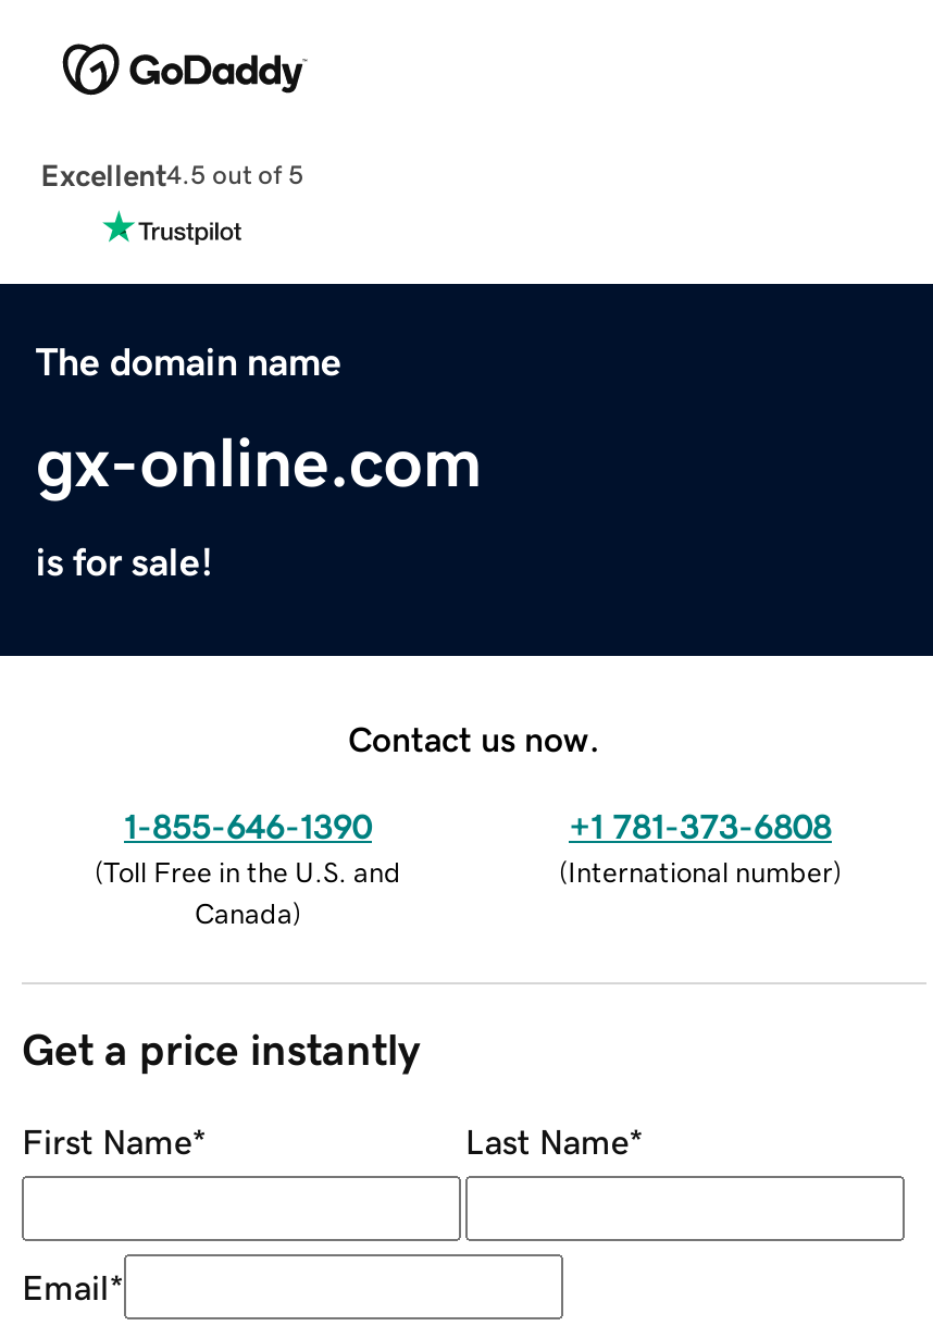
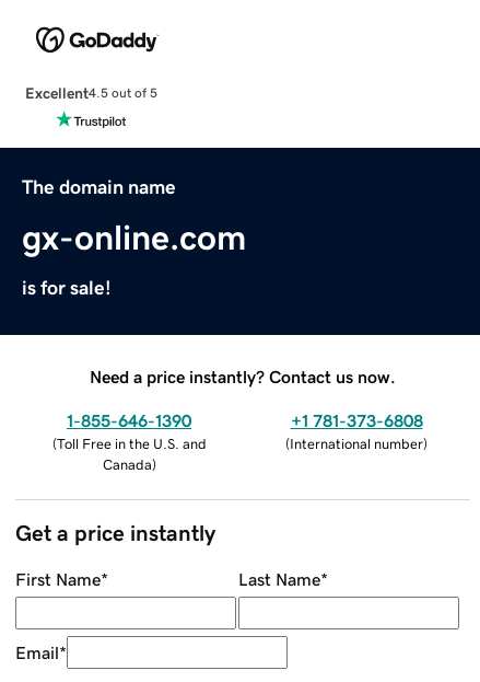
[348,720,600,755] Contact us now. -> [90,367,396,385] Need a price instantly? Contact us now.

